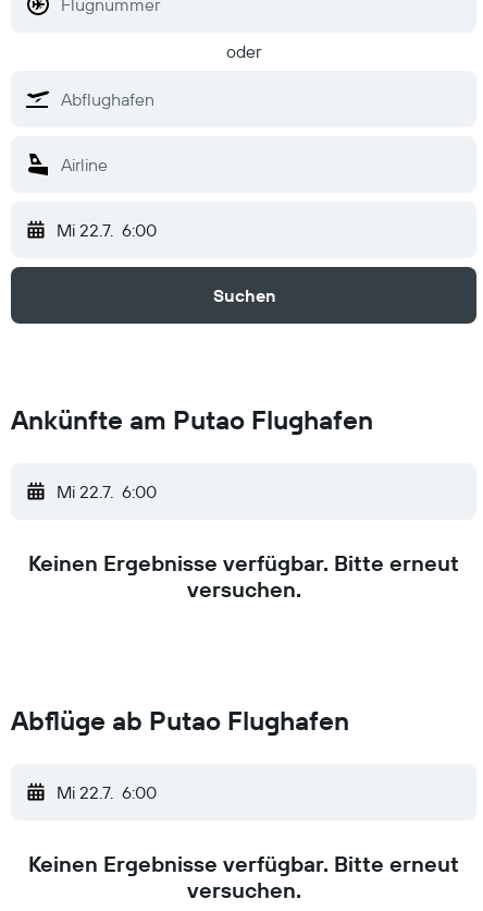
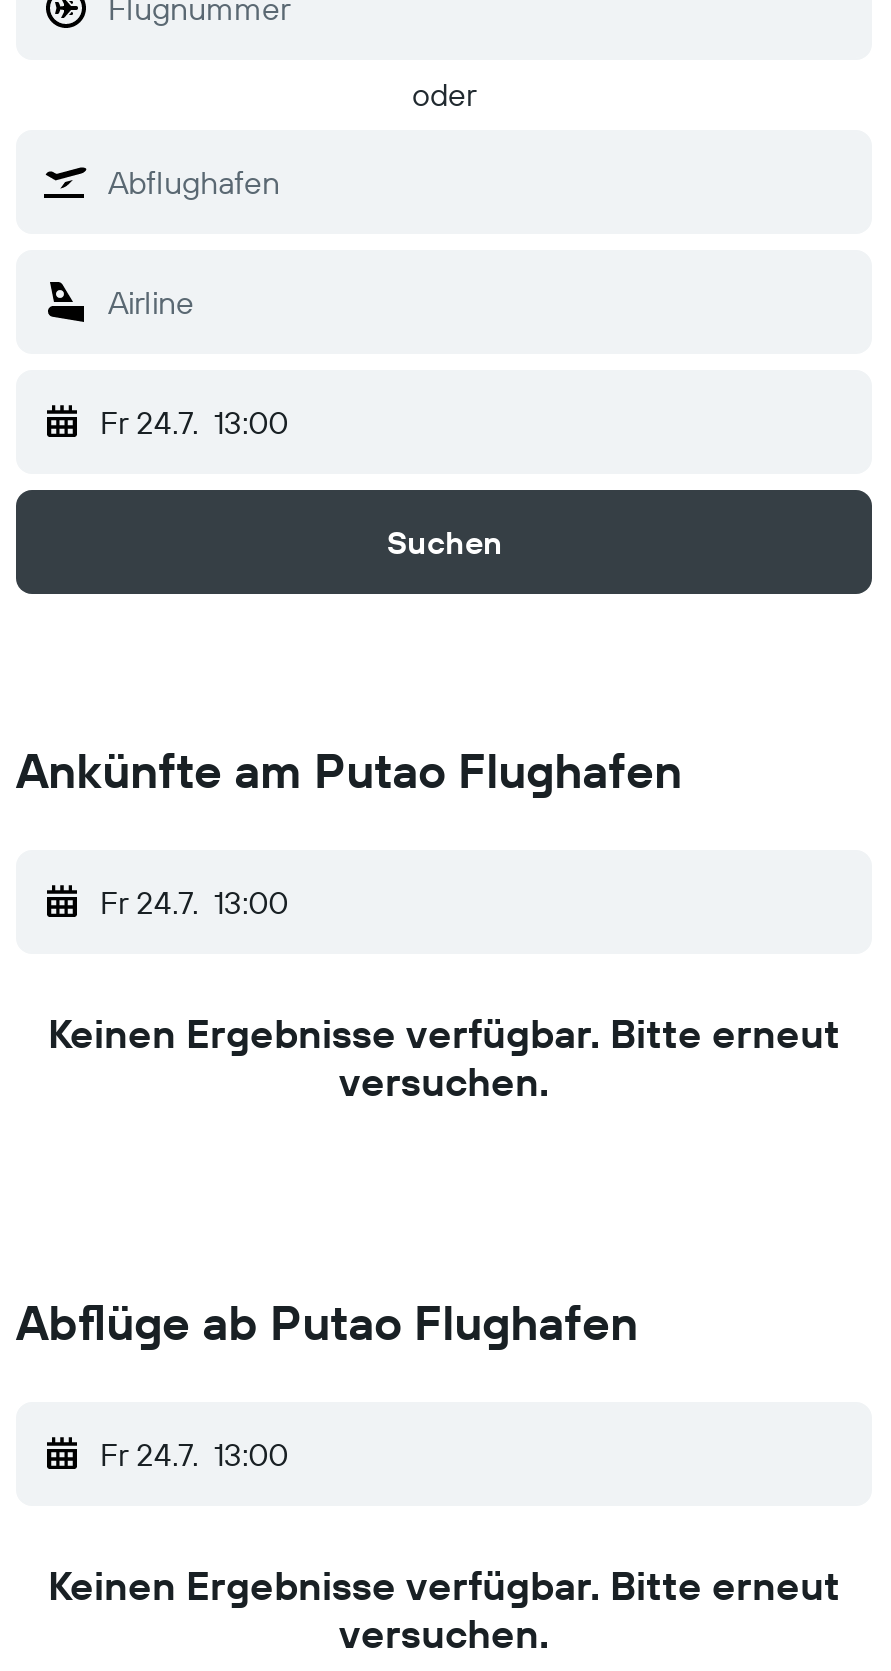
[57,219,157,241] Mi 22.7. 6:00 -> [100,402,288,442] Fr 24.7. 13:00
[57,481,157,502] Mi 22.7. 6:00 -> [100,882,288,922] Fr 24.7. 13:00
[57,781,157,803] Mi 22.7. 6:00 -> [100,1434,288,1474] Fr 24.7. 13:00

